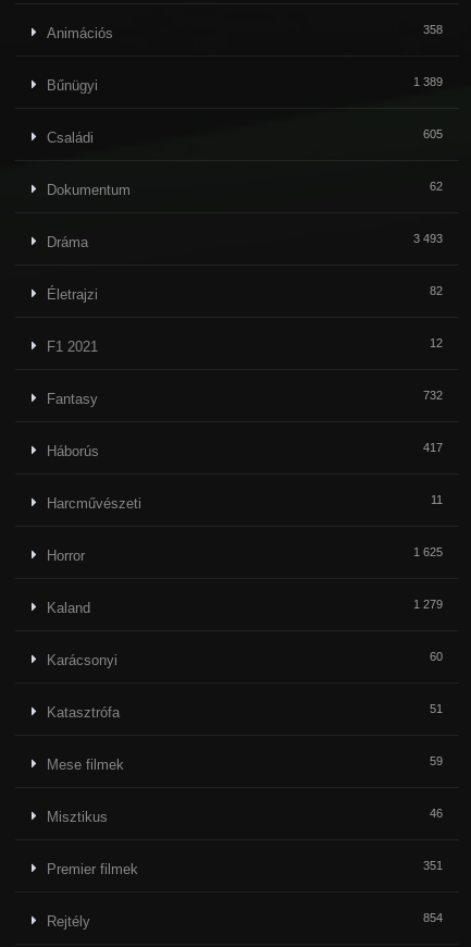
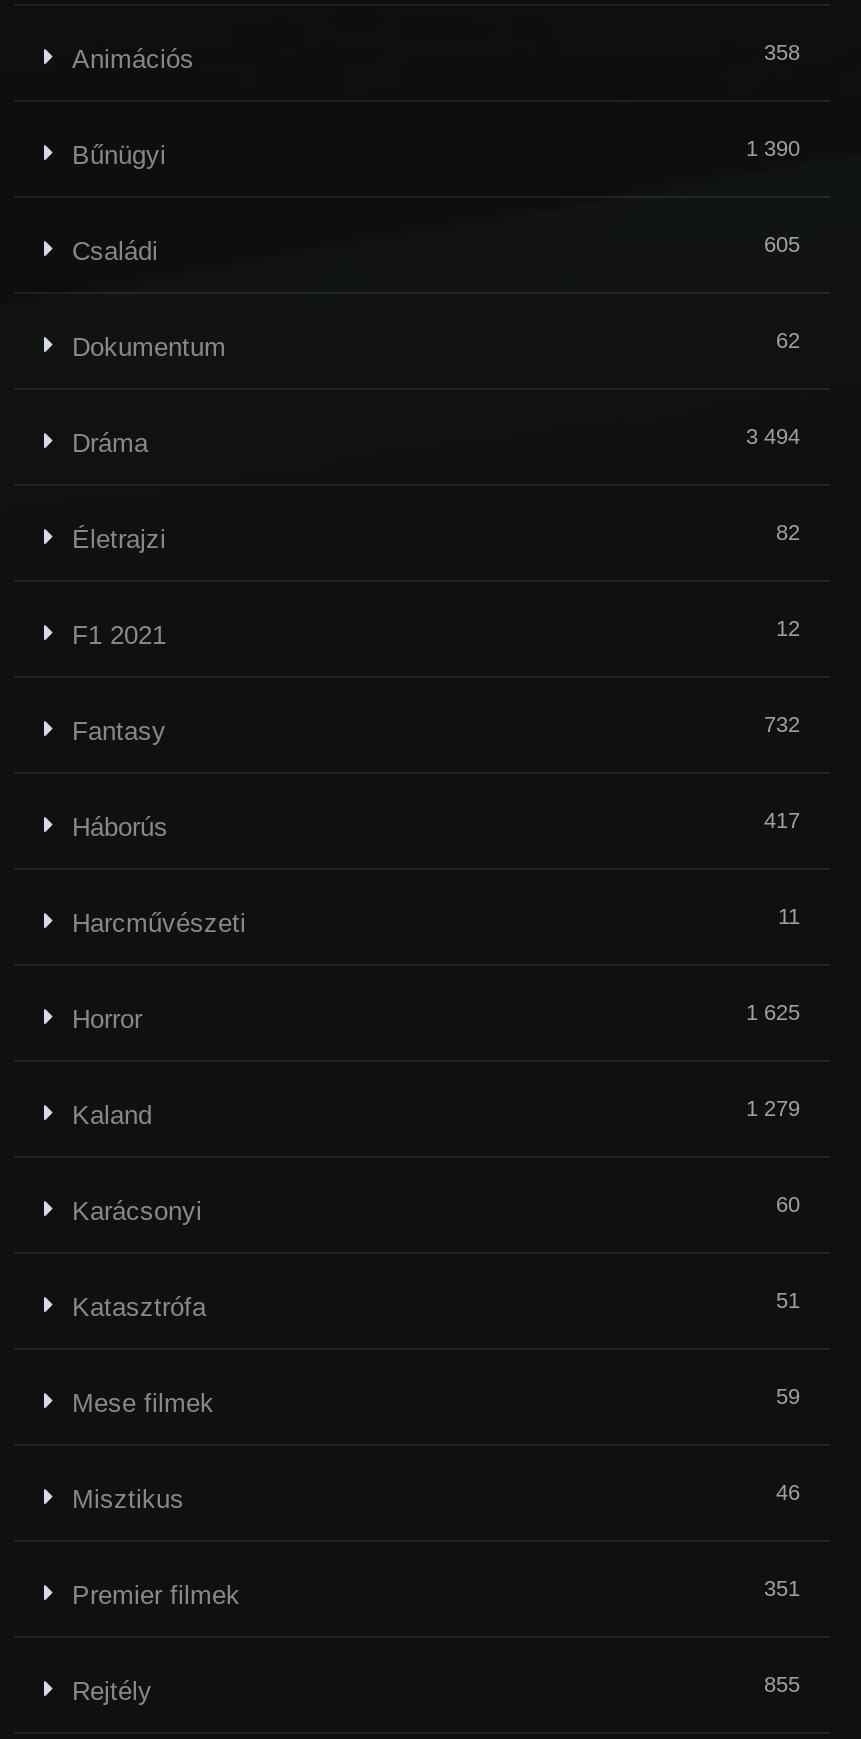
[413,75,443,88] 1 389 -> [746,136,800,160] 1 390
[413,232,443,245] 3 493 -> [746,424,800,448] 3 494
[423,911,443,924] 854 -> [764,1672,800,1696] 855

